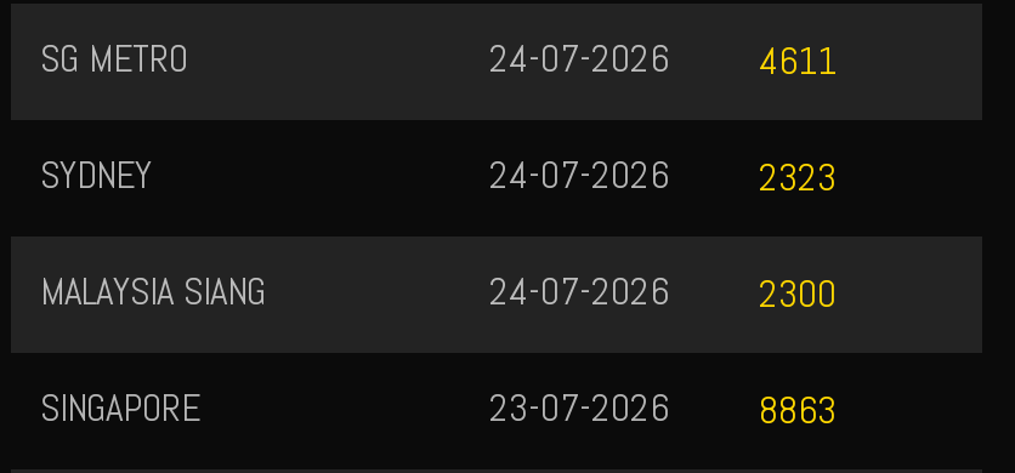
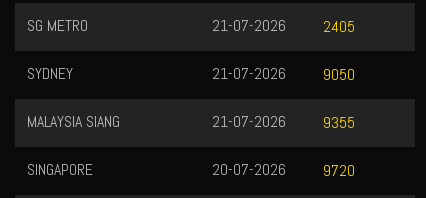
[489,36,669,85] 24-07-2026 -> [212,16,286,36] 21-07-2026
[759,38,837,86] 4611 -> [323,17,355,37] 2405
[489,153,669,201] 24-07-2026 -> [212,64,286,84] 21-07-2026
[759,154,837,203] 2323 -> [323,65,355,85] 9050
[489,269,669,318] 24-07-2026 -> [212,112,286,132] 21-07-2026
[759,270,837,319] 2300 -> [323,113,355,133] 9355
[489,386,669,434] 23-07-2026 -> [212,160,286,180] 20-07-2026
[759,387,837,435] 8863 -> [323,161,355,181] 9720

